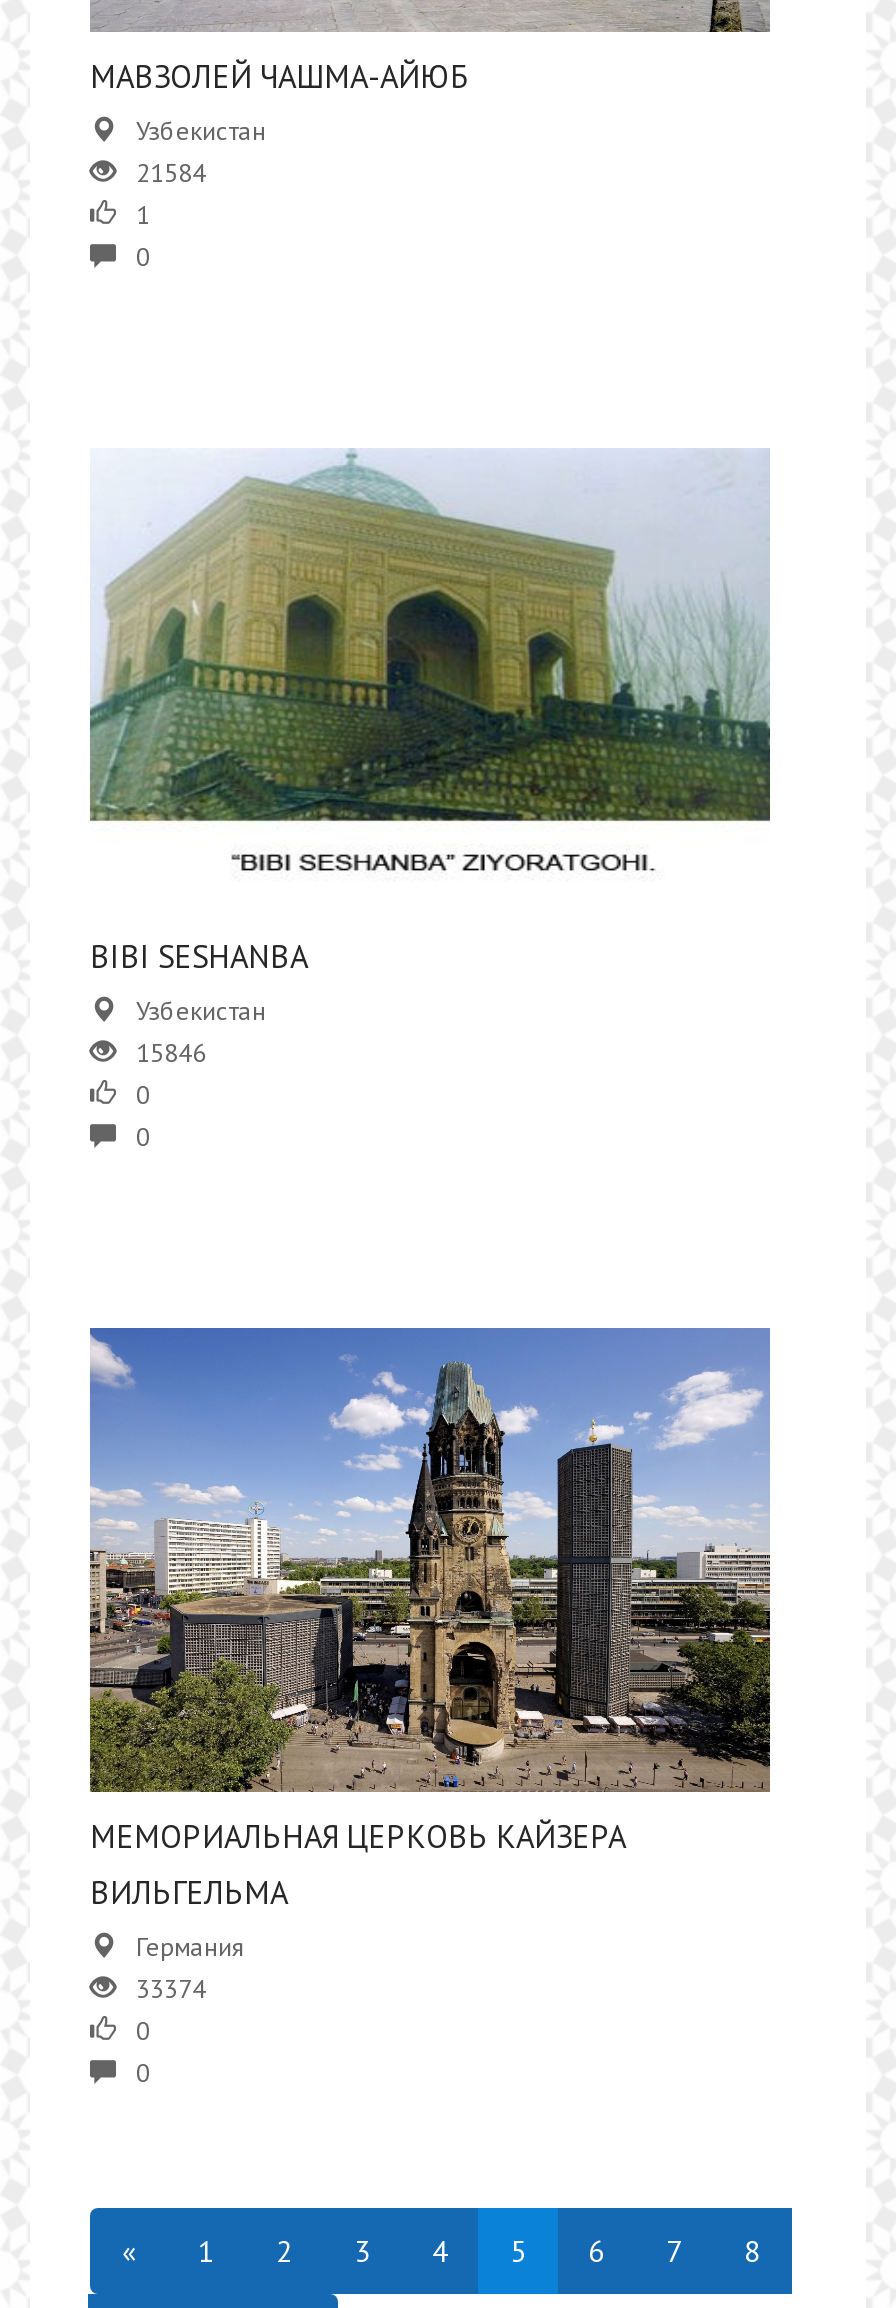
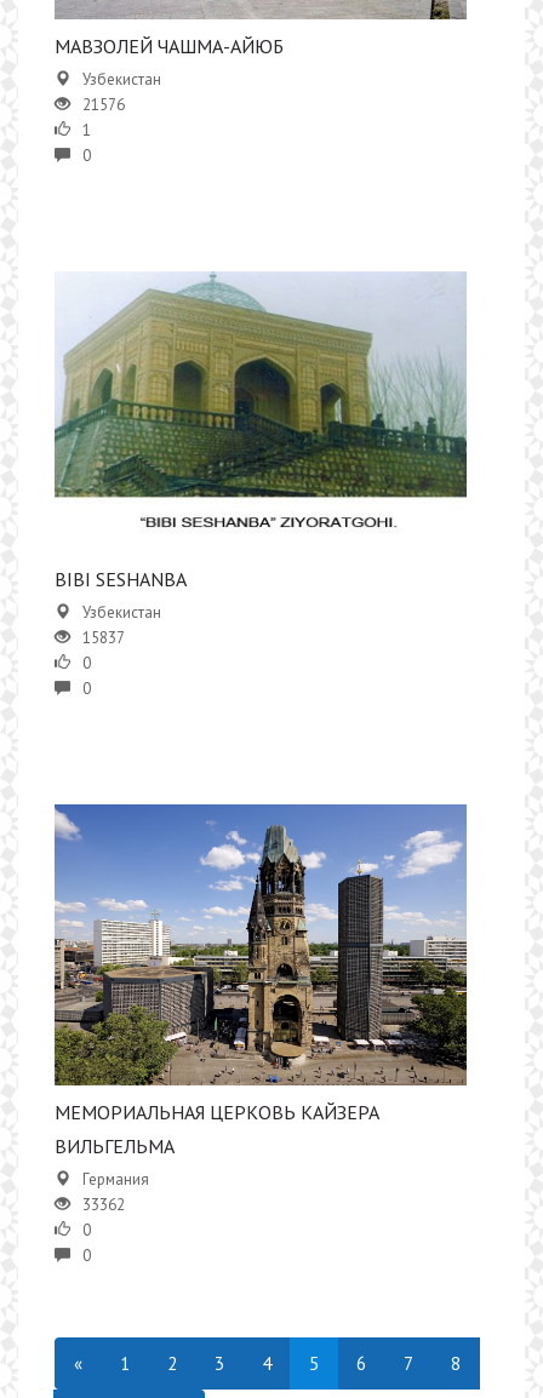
[136,156,206,190] 21584 -> [82,94,125,115] 21576
[136,1036,206,1070] 15846 -> [82,627,125,648] 15837
[136,1972,206,2006] 33374 -> [82,1194,125,1215] 33362

